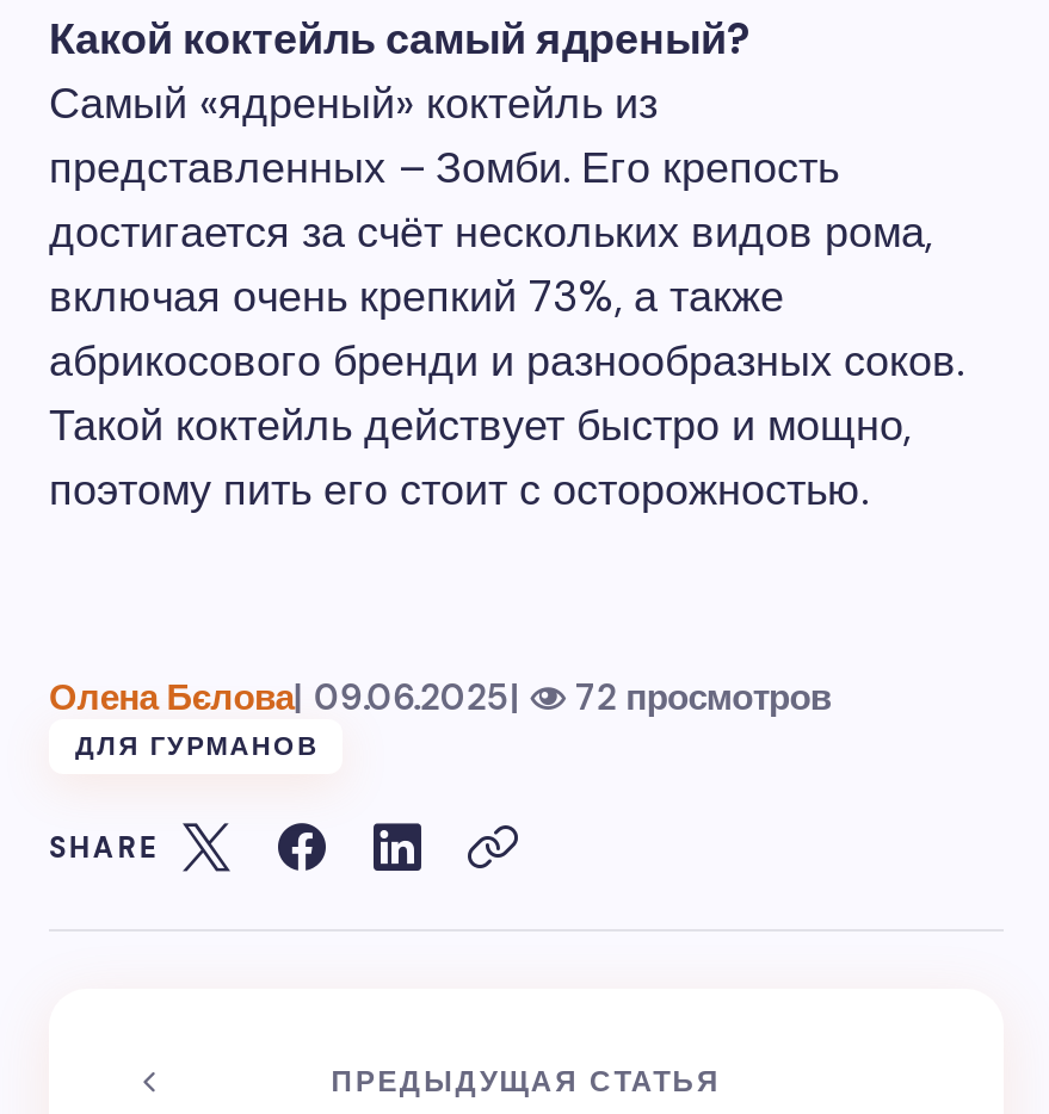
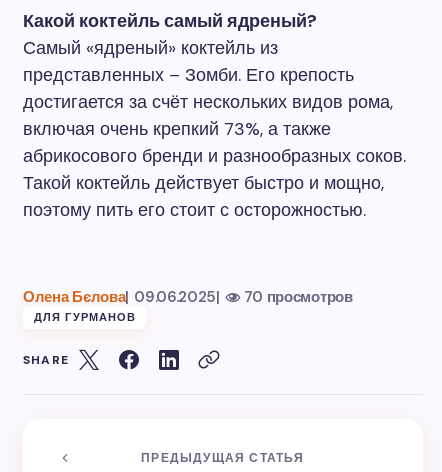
[575,675,831,722] 72 просмотров -> [243,287,353,307] 70 просмотров

